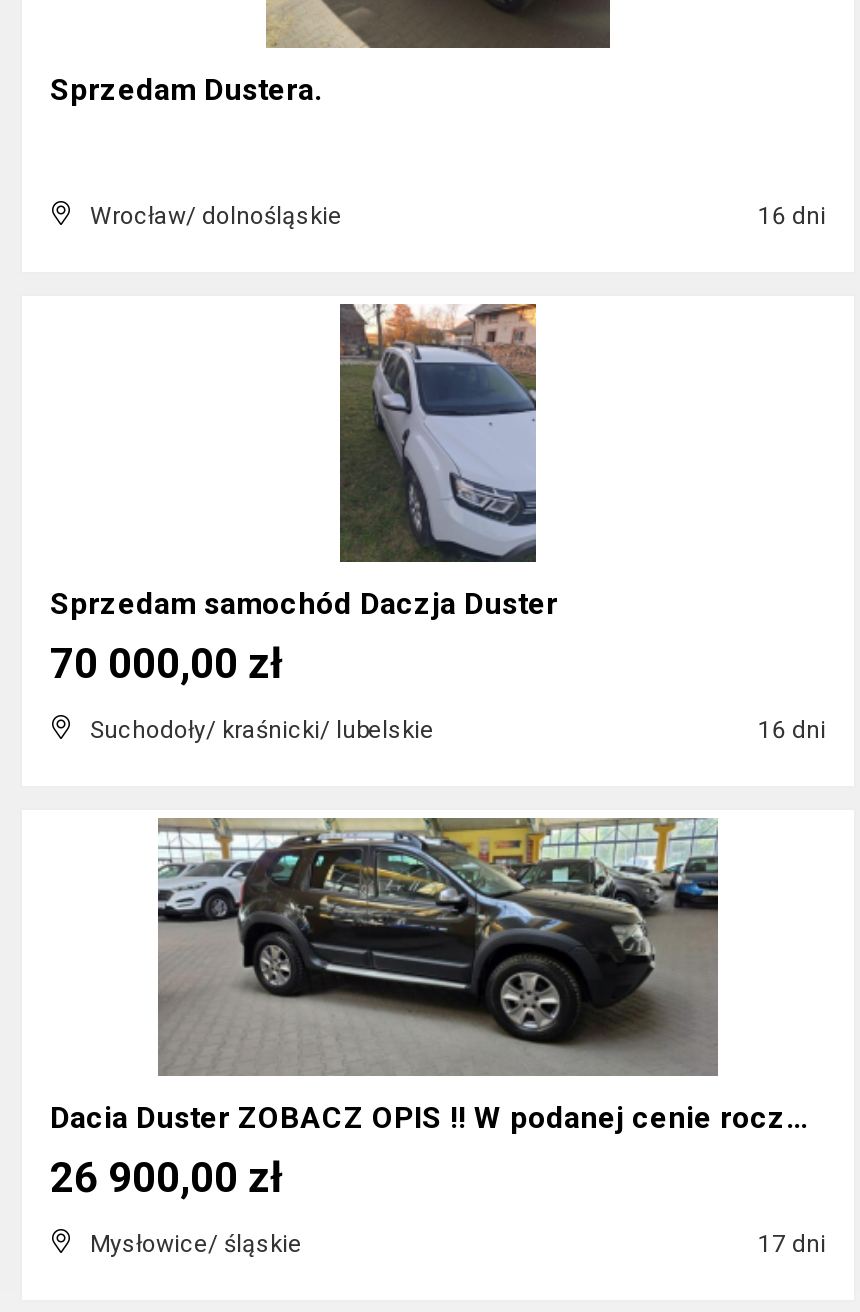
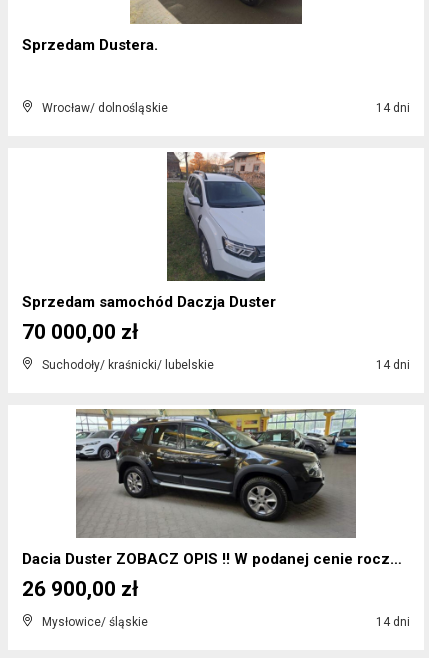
[752,202,826,230] 16 dni -> [373,101,410,115] 14 dni
[752,716,826,744] 16 dni -> [373,358,410,372] 14 dni
[752,1230,826,1258] 17 dni -> [373,615,410,629] 14 dni

